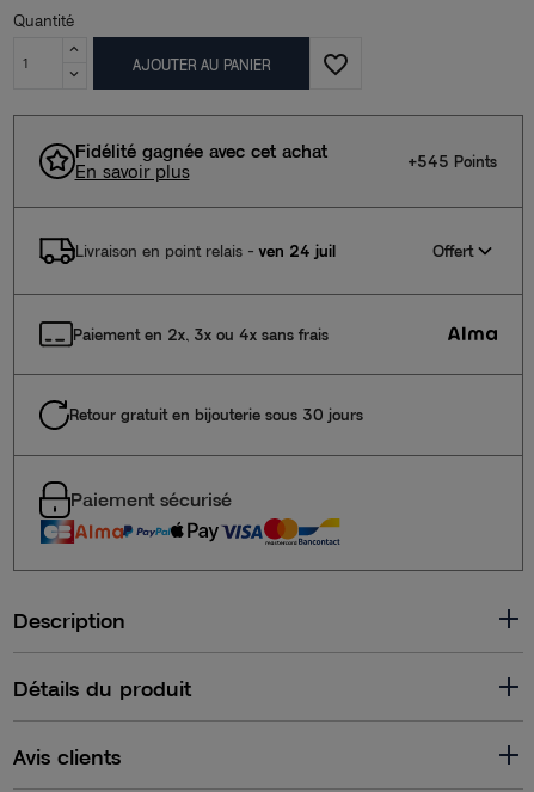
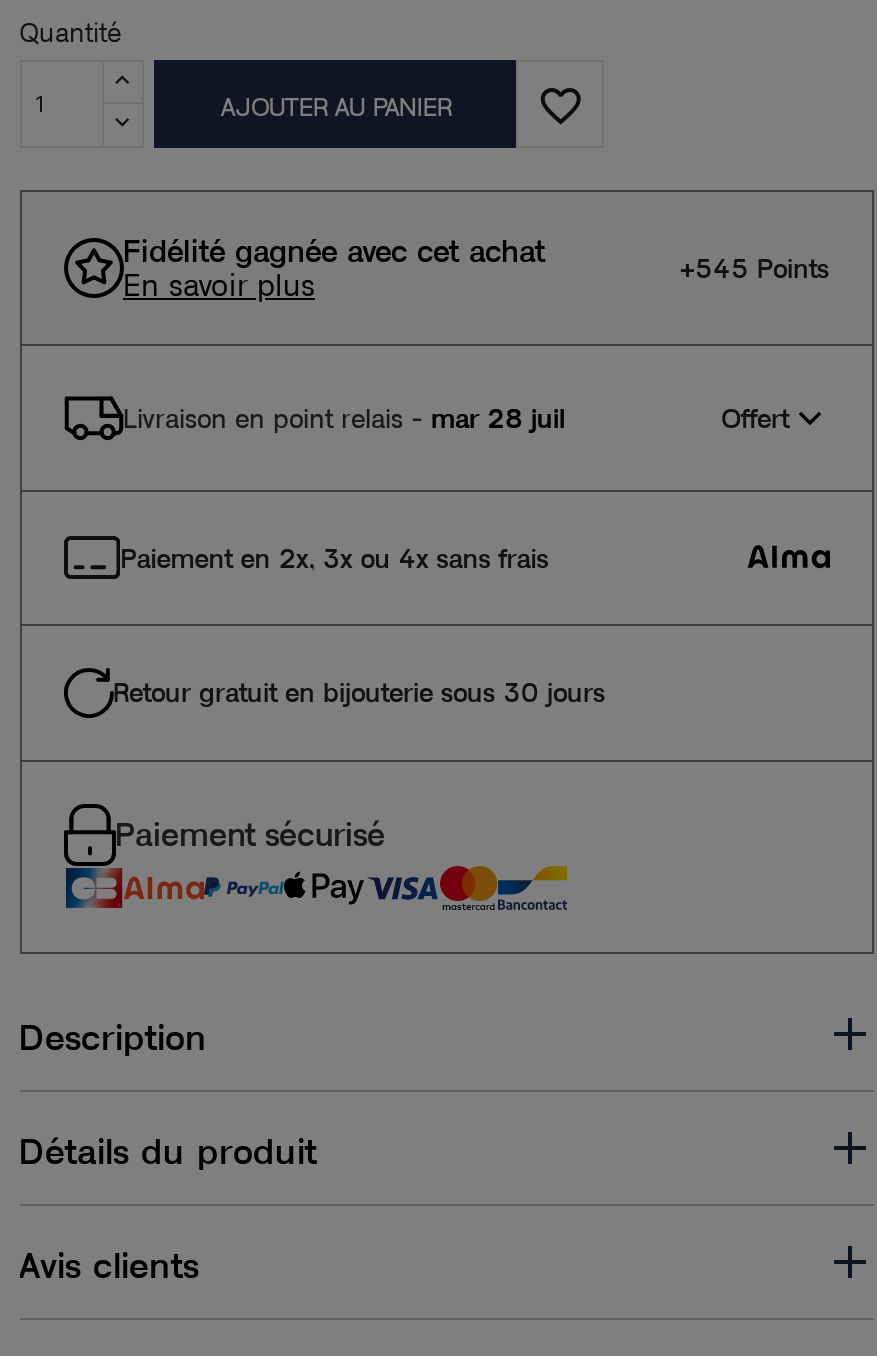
[75,241,335,261] Livraison en point relais - ven 24 juil -> [123,402,565,434] Livraison en point relais - mar 28 juil

